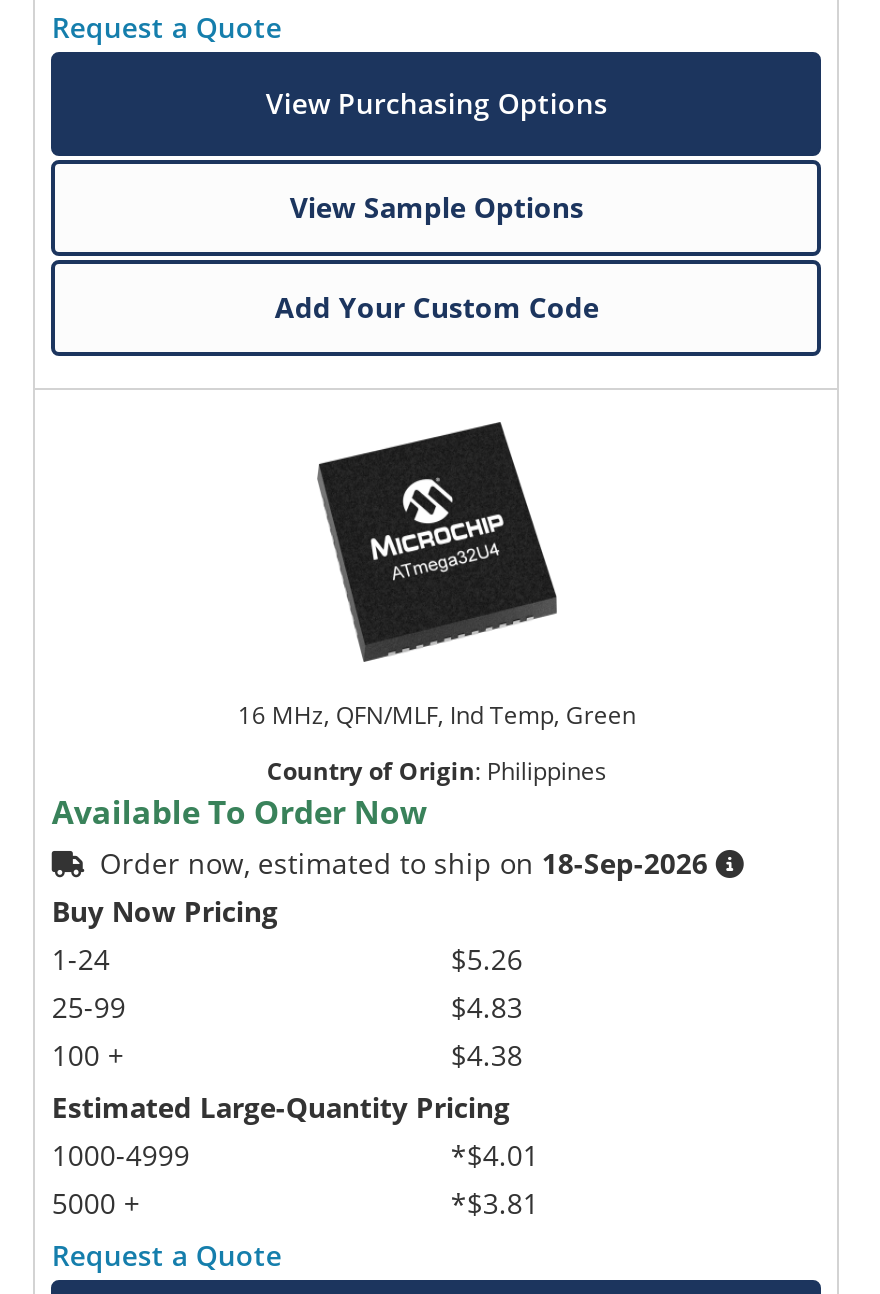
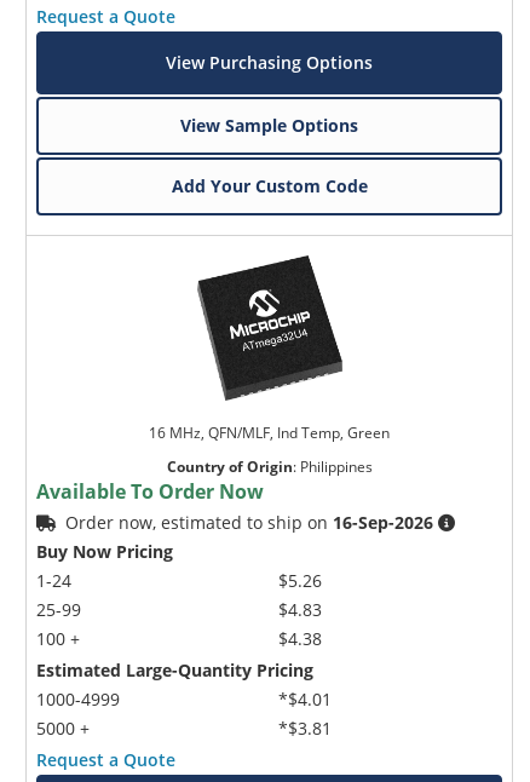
[100,843,708,881] Order now, estimated to ship on 18-Sep-2026 -> [66,510,434,533] Order now, estimated to ship on 16-Sep-2026

